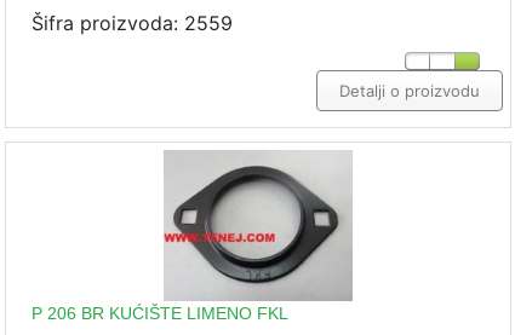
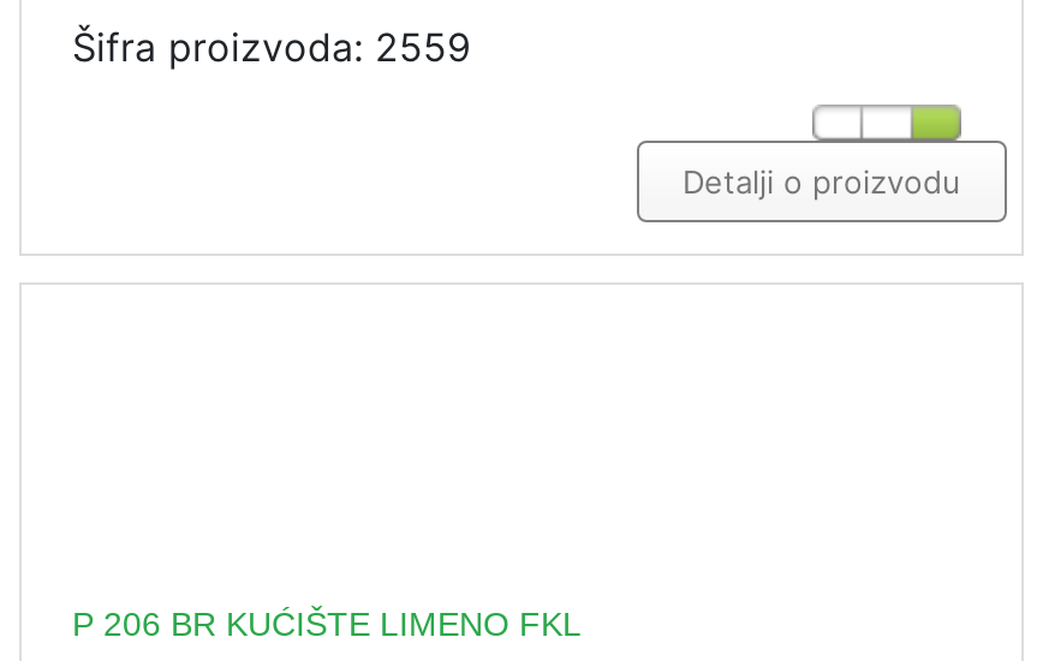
[162,150,354,302] [image] -> none

